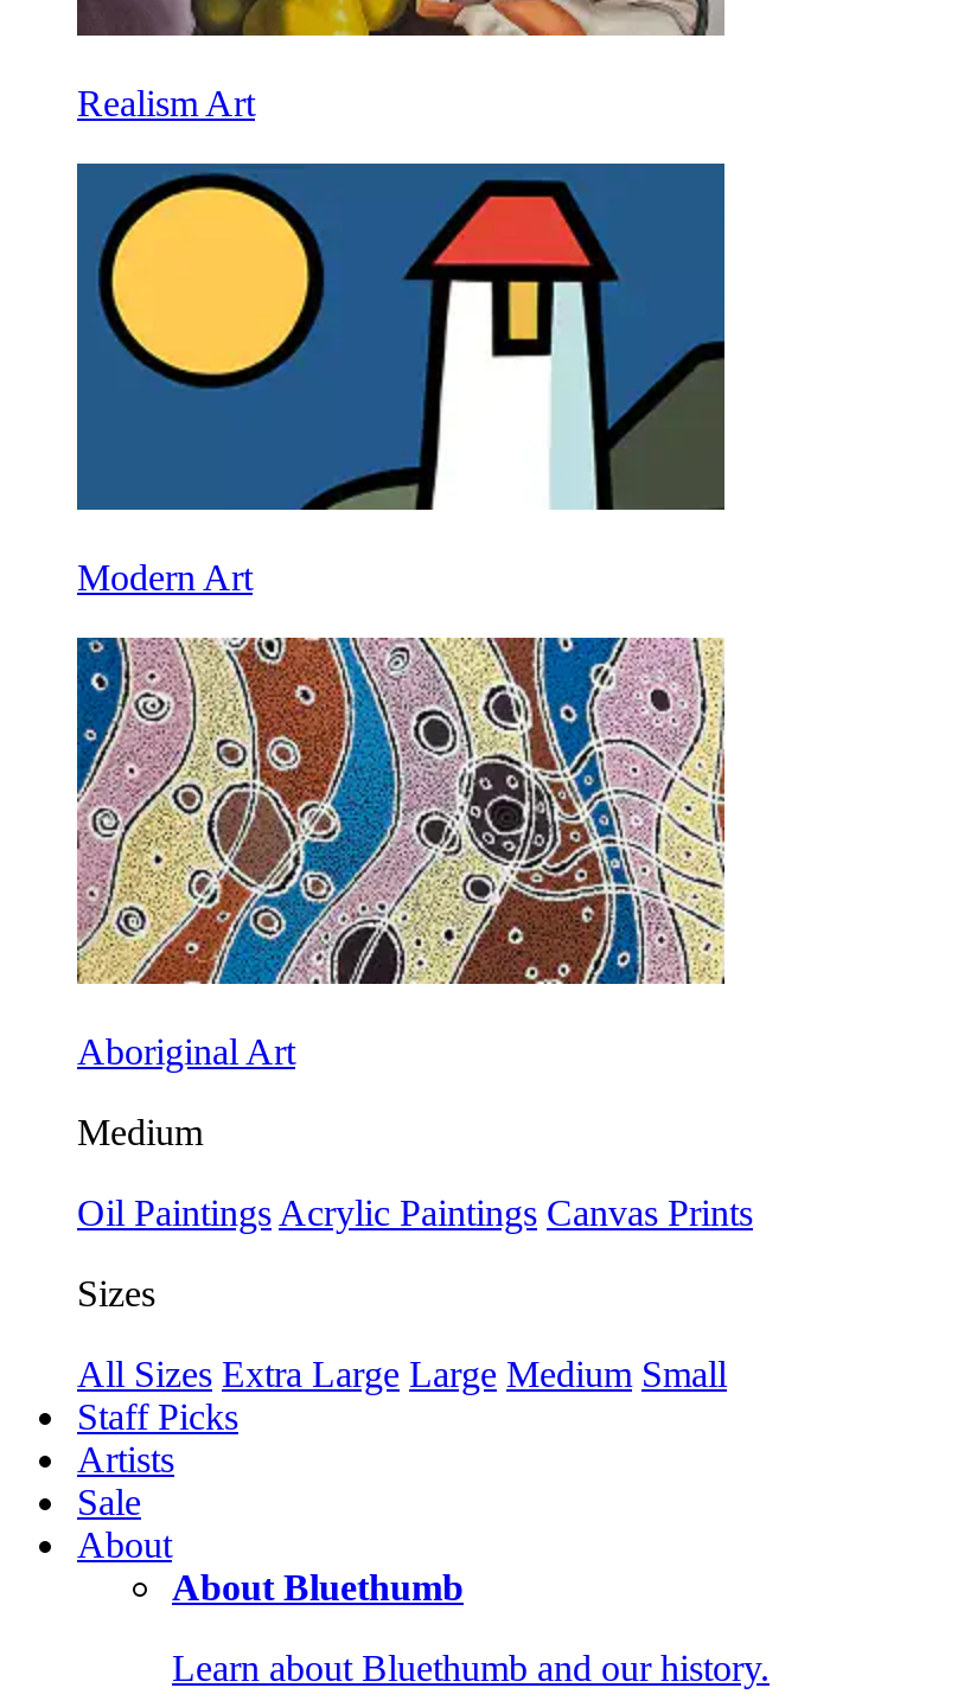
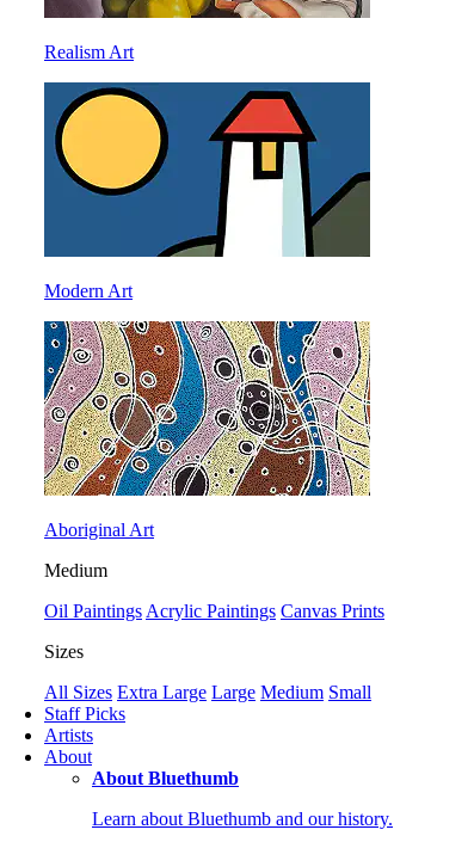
[77,1482,141,1522] Sale -> none

